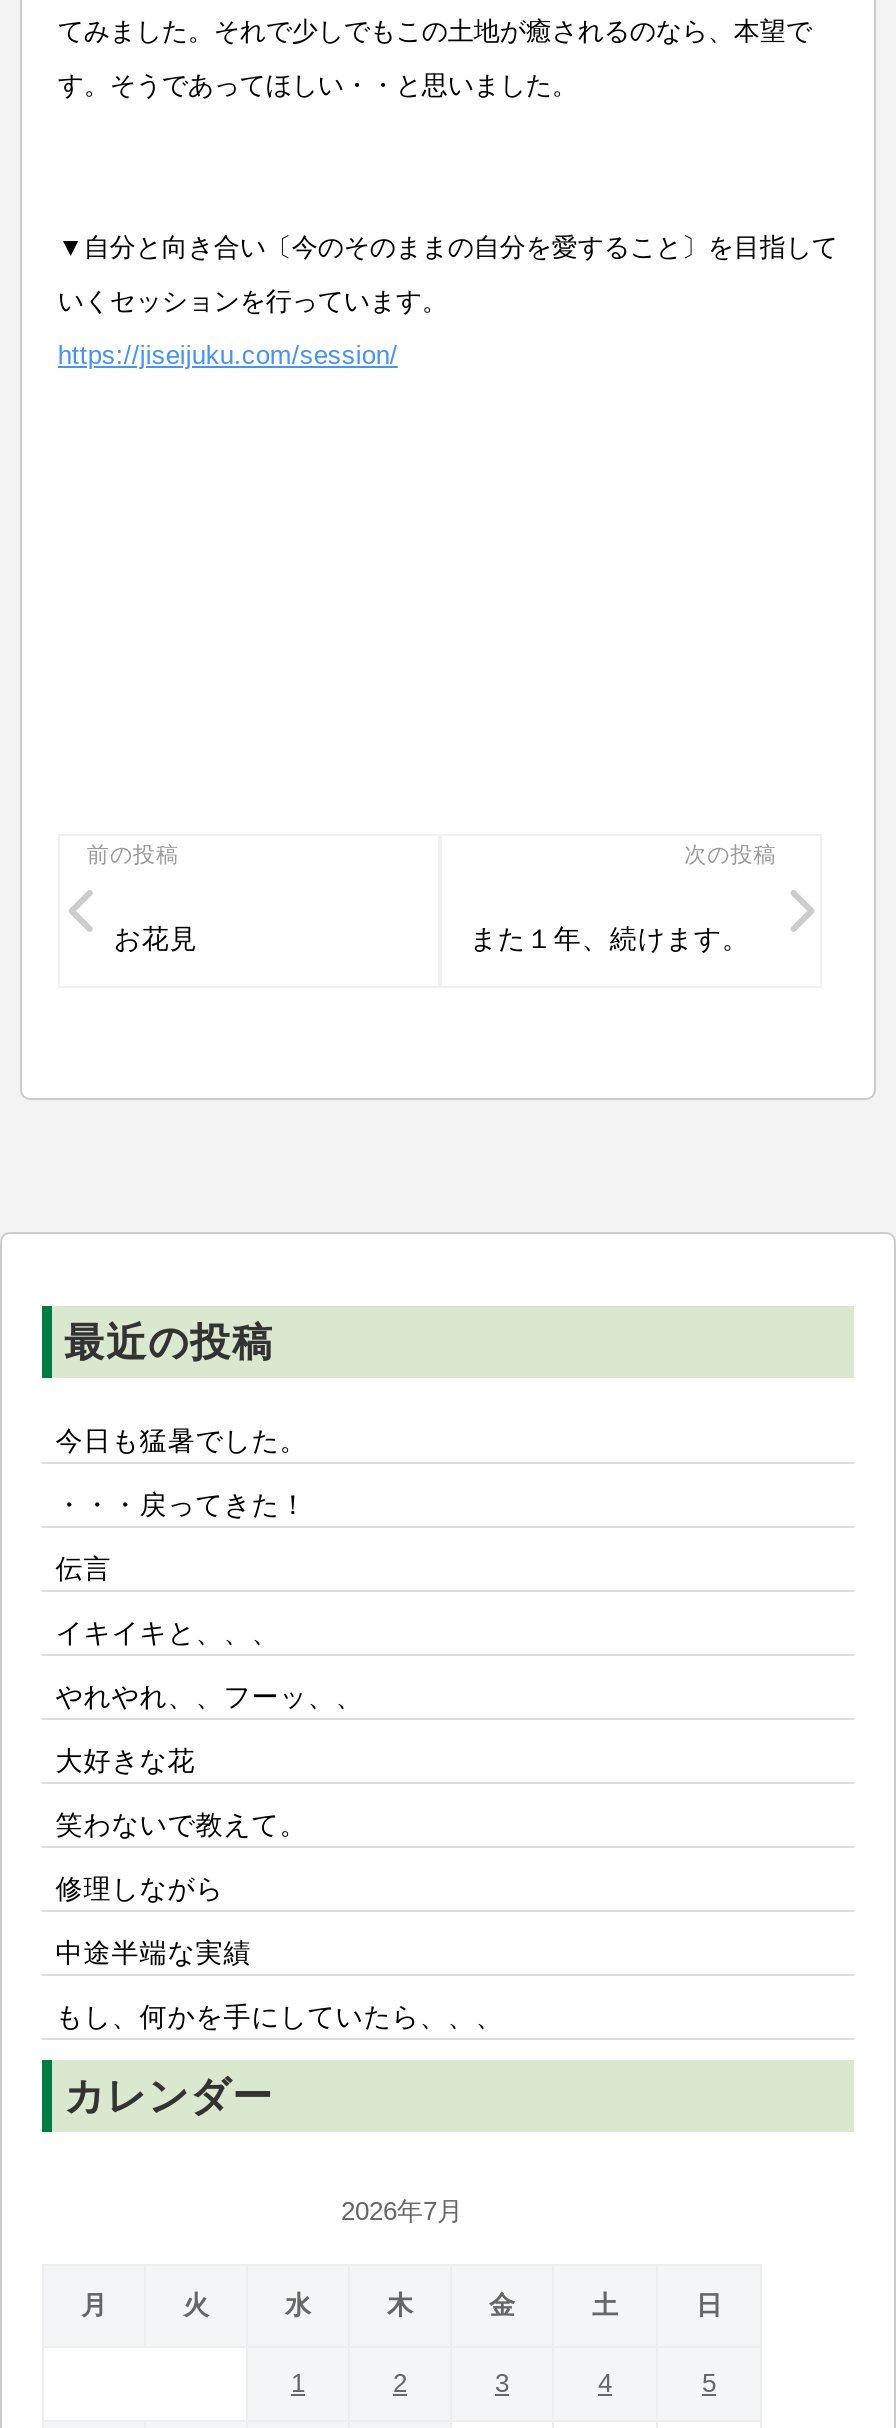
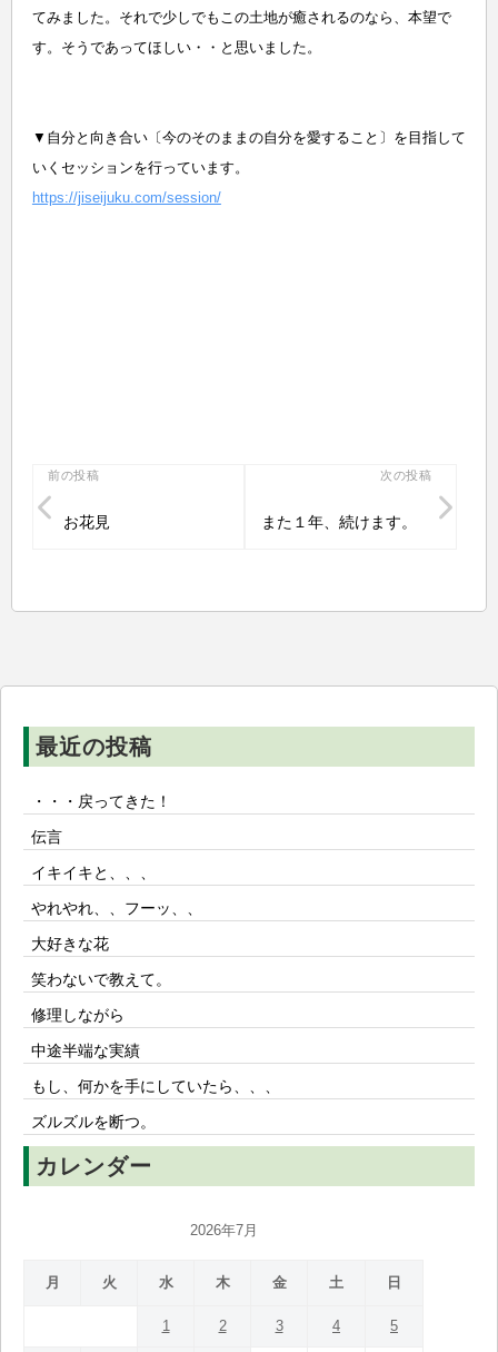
[56,1427,308,1457] 今日も猛暑でした。 -> none
moved [56,1491,504,2033] -> [31,794,280,1095]: ・・・戻ってきた！ | 伝言 | イキイキと、、、 | ... | 中途半端な実績 | もし、何かを手にしていたら、、、
none -> [31,1114,155,1131] ズルズルを断つ。

